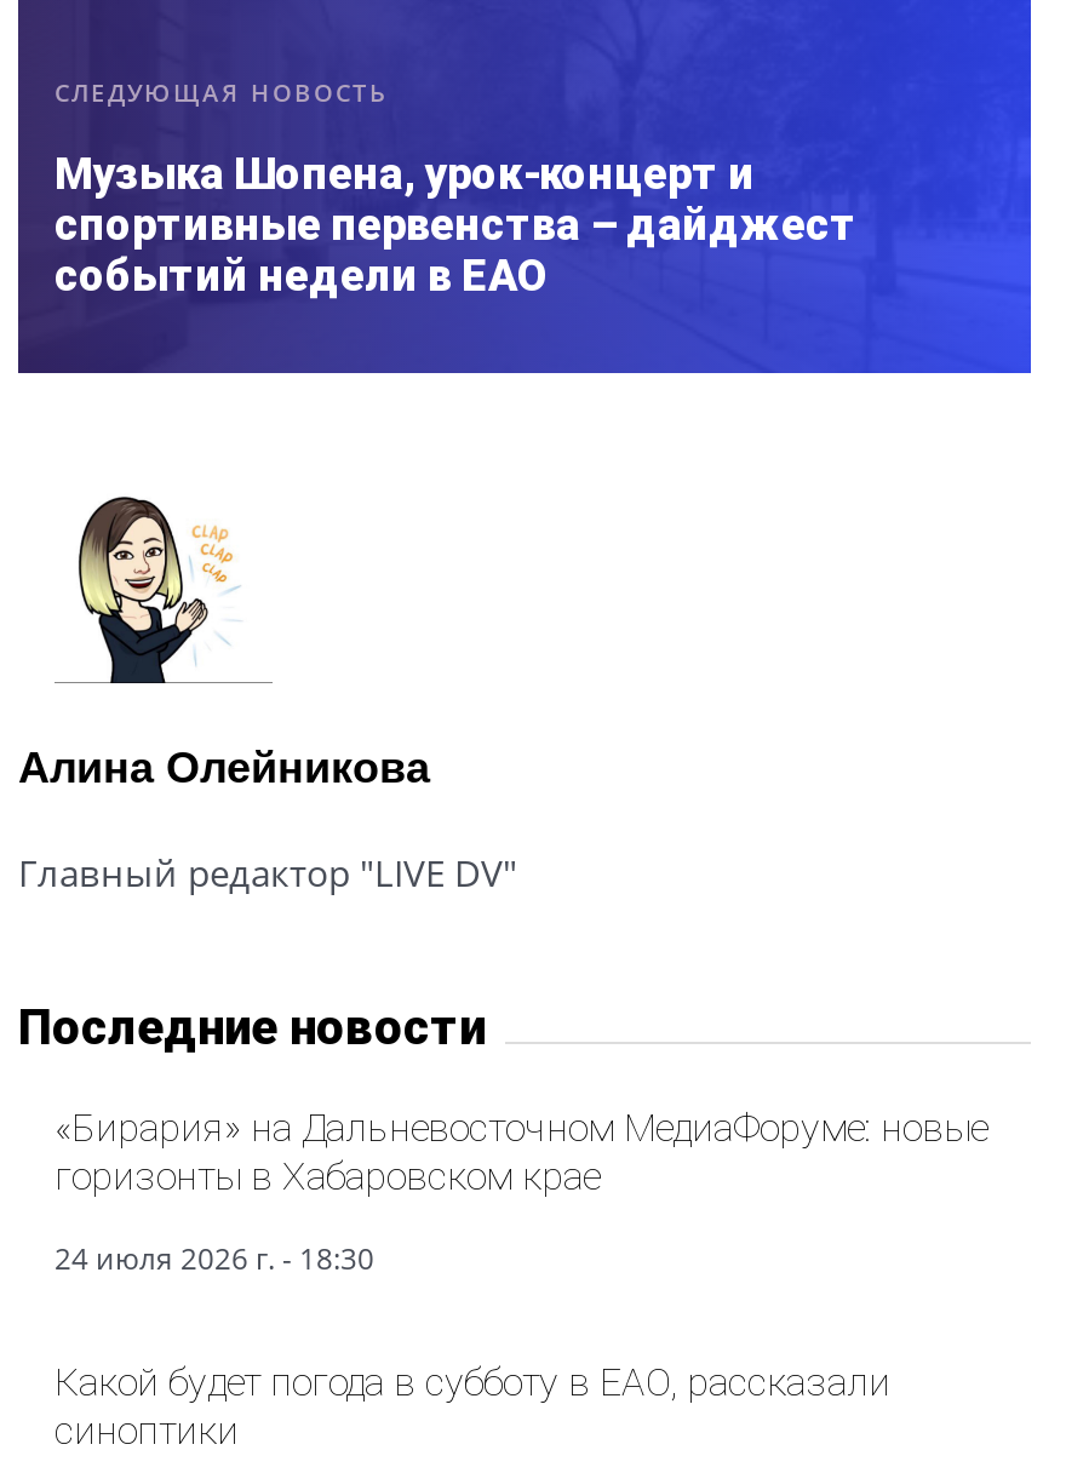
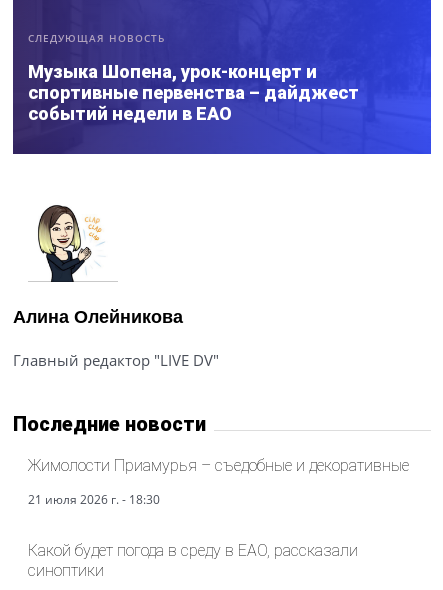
[55,1106,987,1200] «Бирария» на Дальневосточном МедиаФоруме: новые | горизонты в Хабаровском крае -> [28,456,409,475] Жимолости Приамурья – съедобные и декоративные
[55,1239,374,1280] 24 июля 2026 г. - 18:30 -> [28,491,160,508] 21 июля 2026 г. - 18:30
[55,1360,890,1406] Какой будет погода в субботу в ЕАО, рассказали -> [28,541,358,560] Какой будет погода в среду в ЕАО, рассказали

